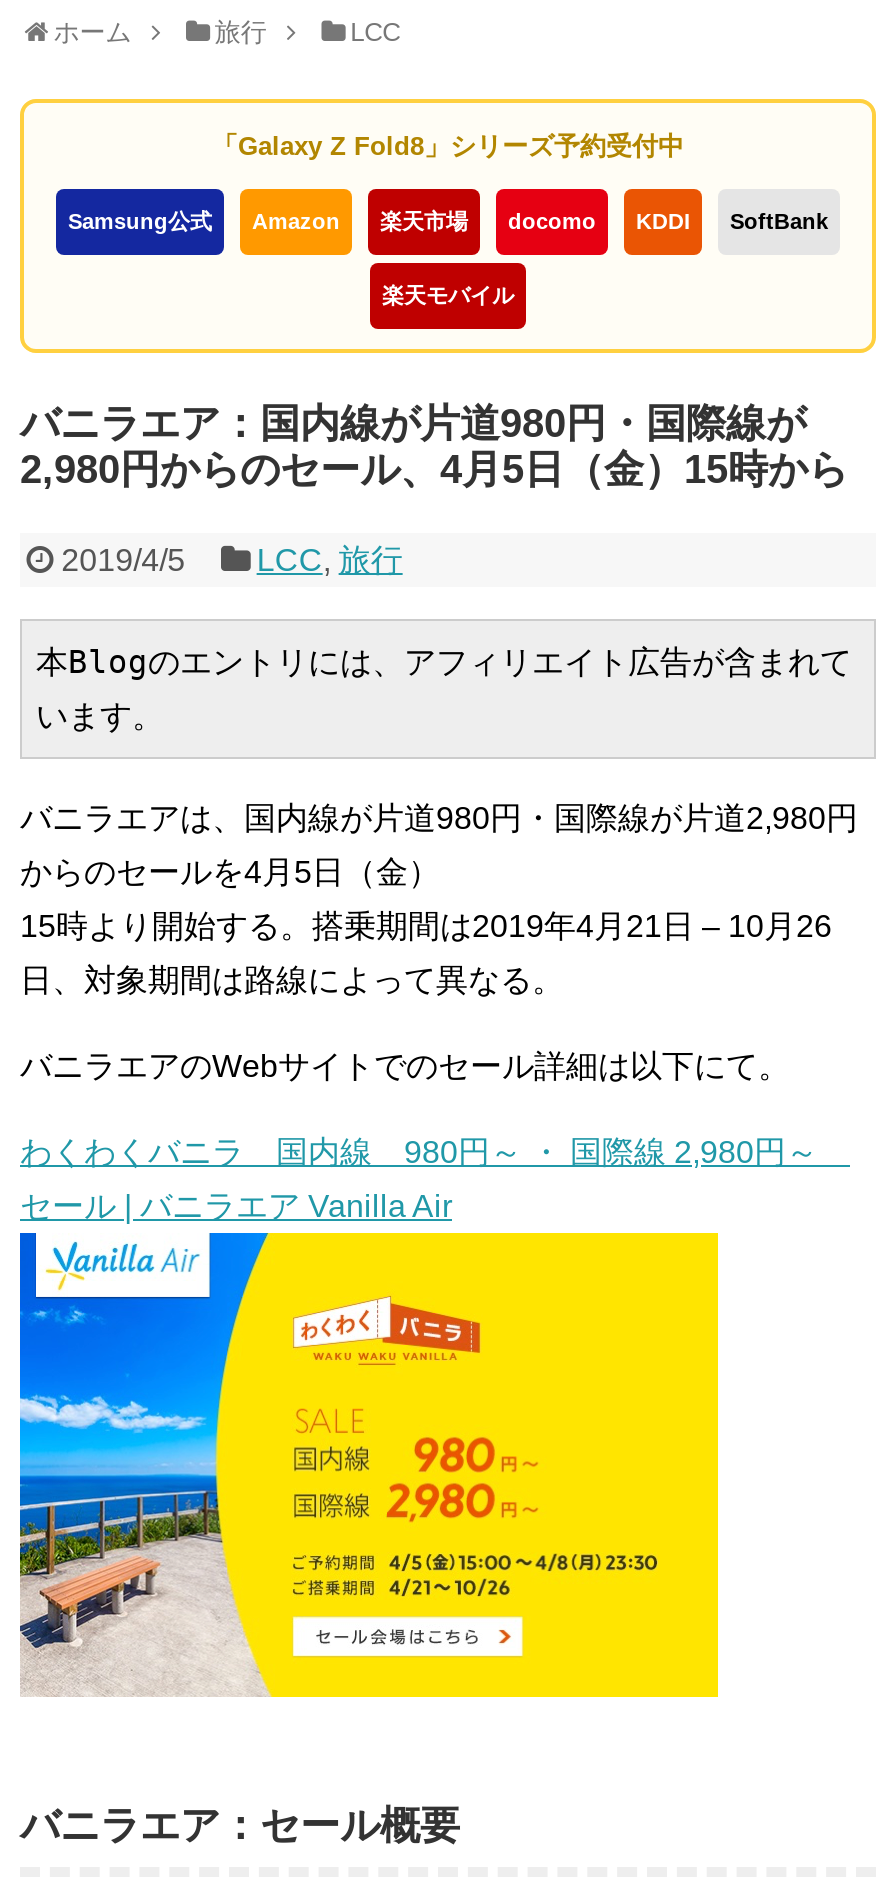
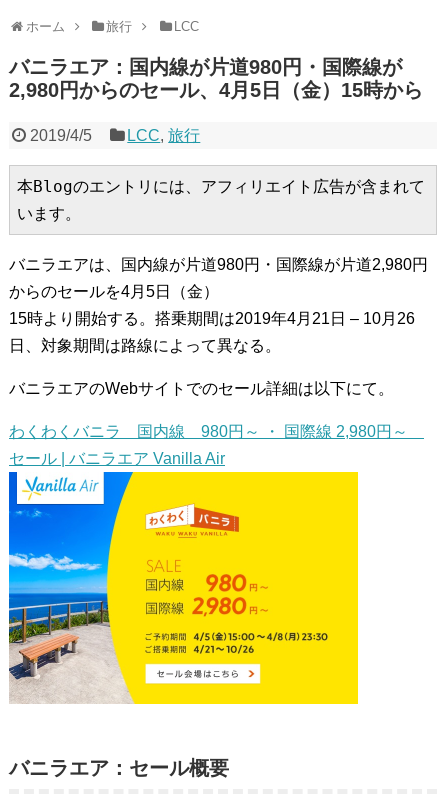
[18,97,878,355] [image] | 「Galaxy Z Fold8」シリーズ予約受付中 | Samsung公式 | Amazon | 楽天市場 | docomo | KDDI | SoftBank | 楽天モバイル -> none

